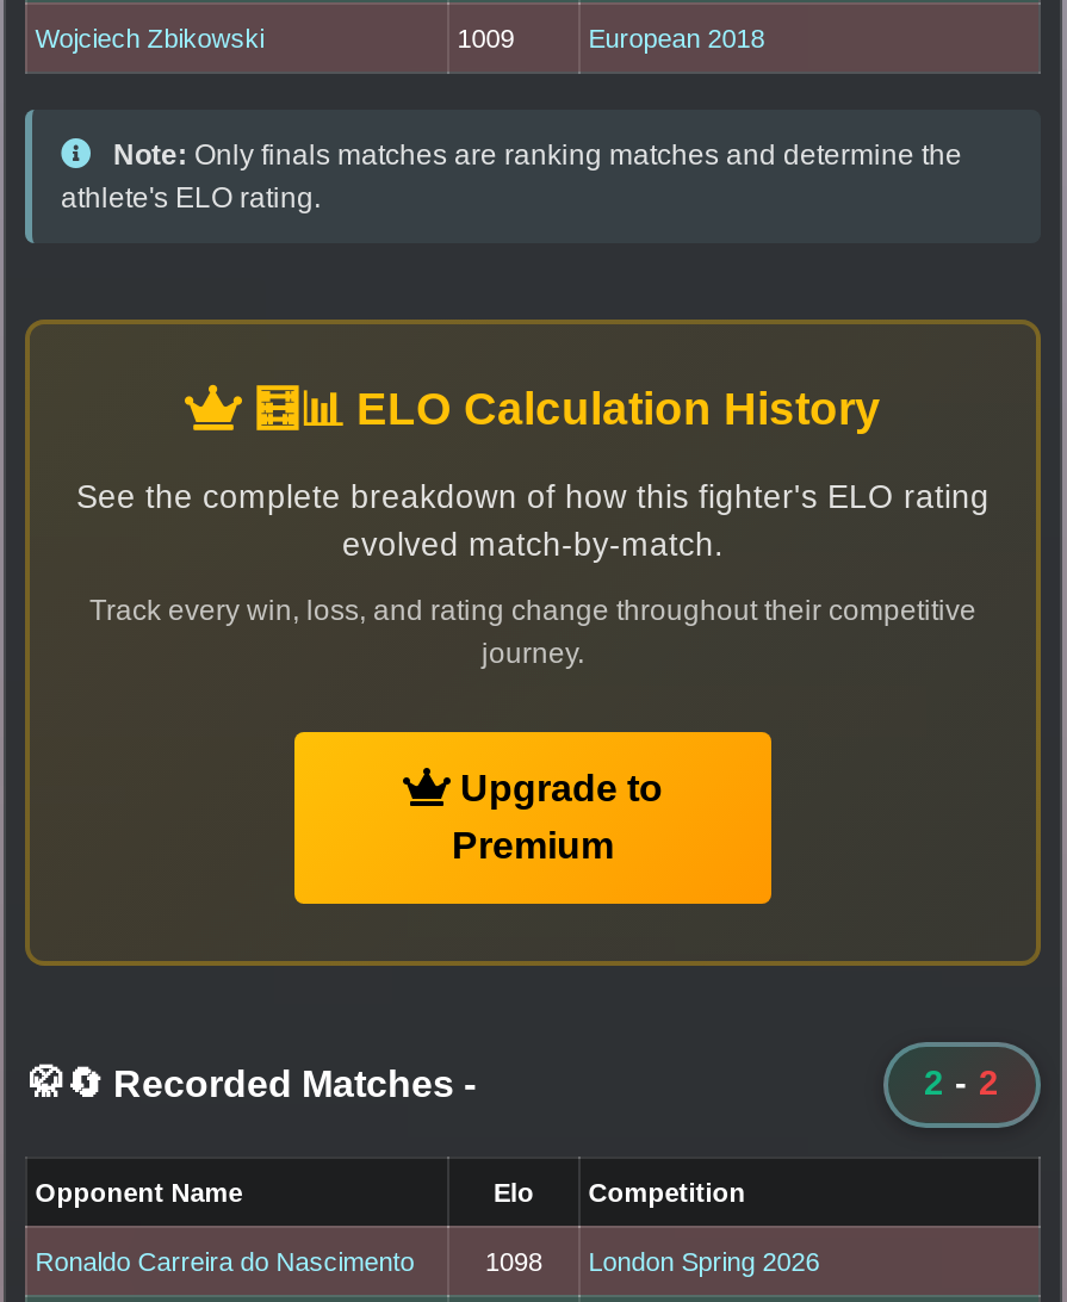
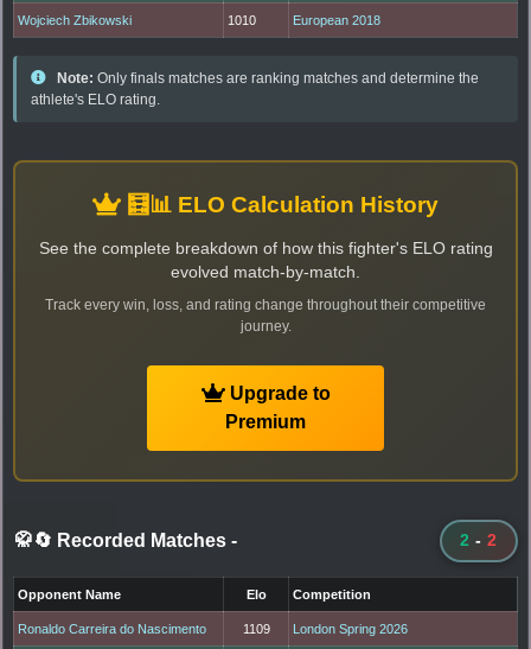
[457,23,514,51] 1009 -> [228,12,256,27] 1010
[485,1246,820,1275] 1098 London Spring 2026 -> [242,621,408,635] 1109 London Spring 2026

